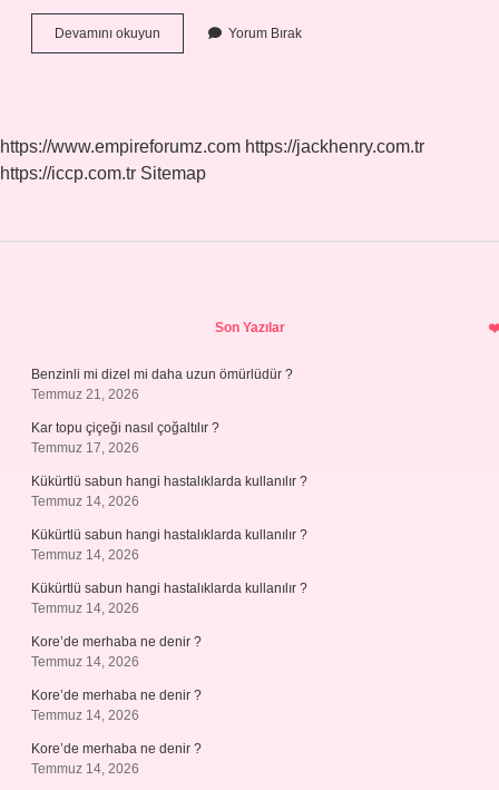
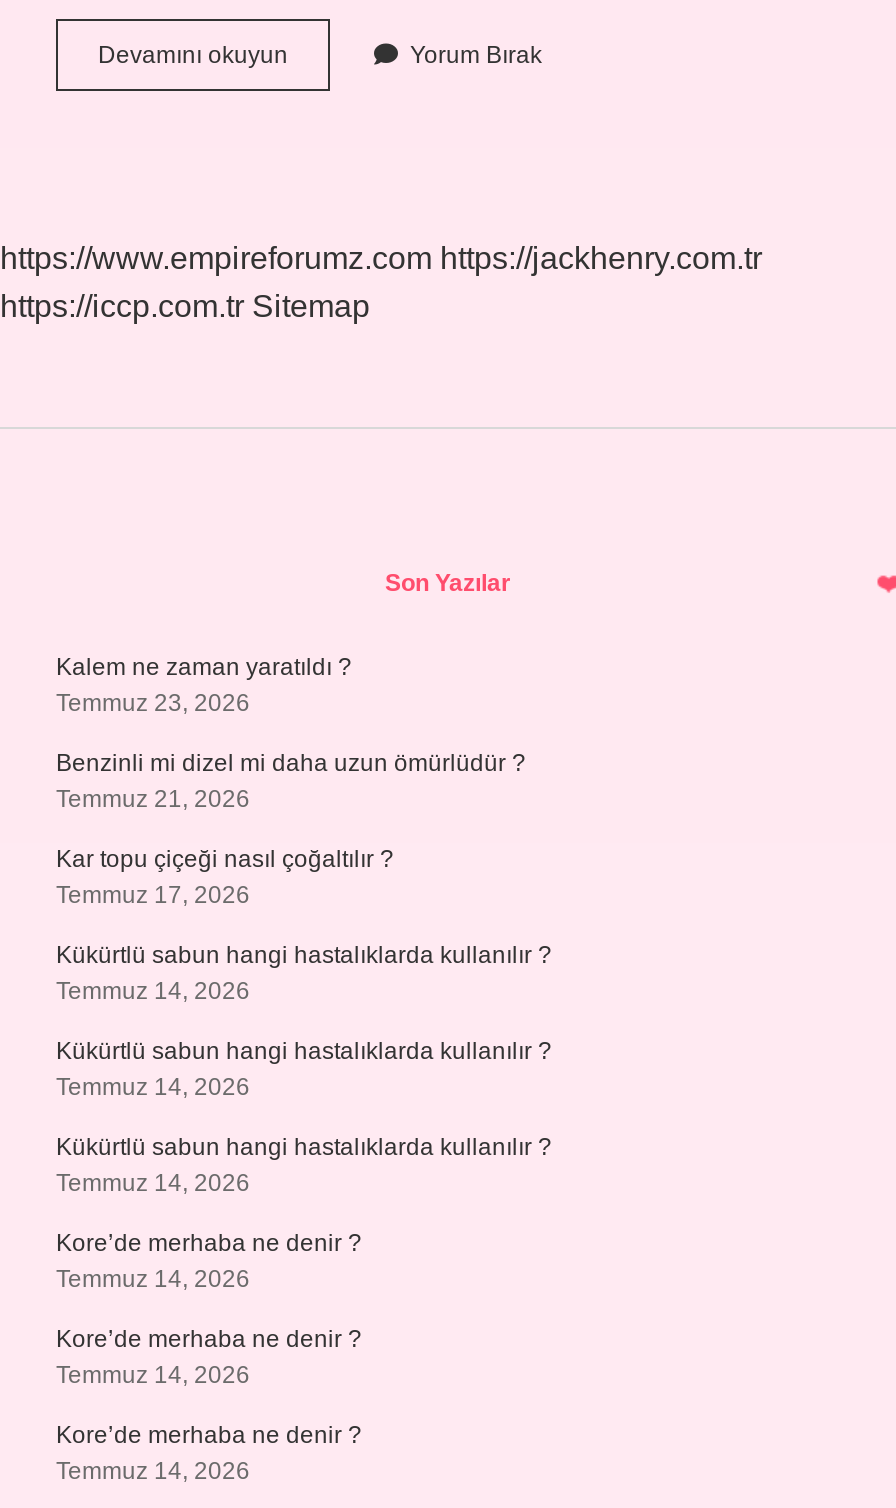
none -> [56,653,352,717] Kalem ne zaman yaratıldı ? | Temmuz 23, 2026

